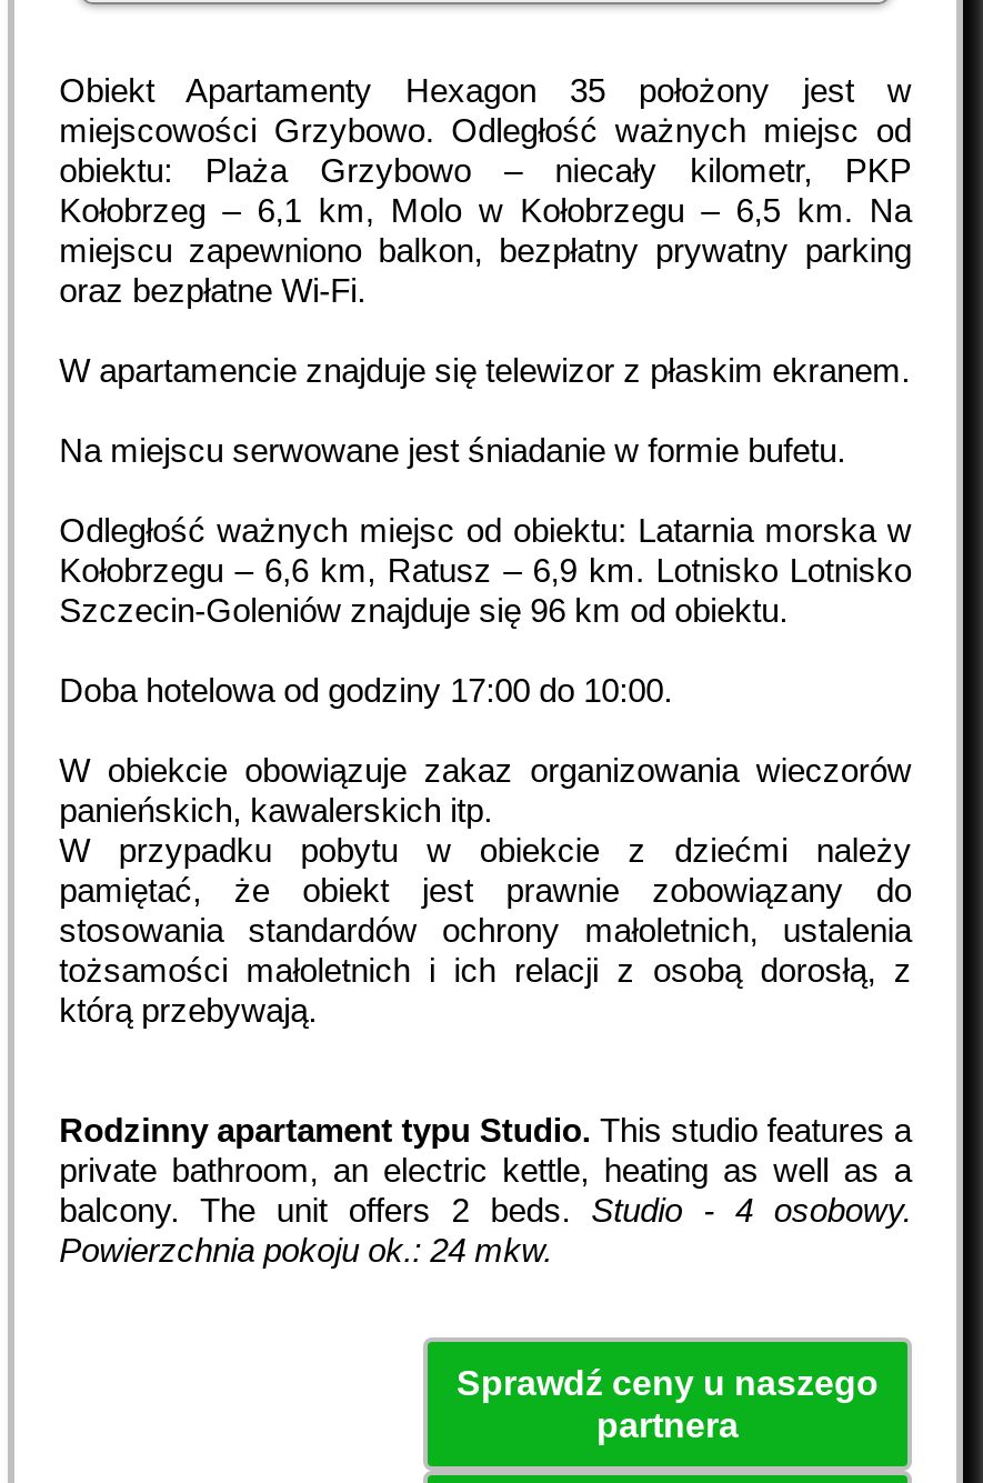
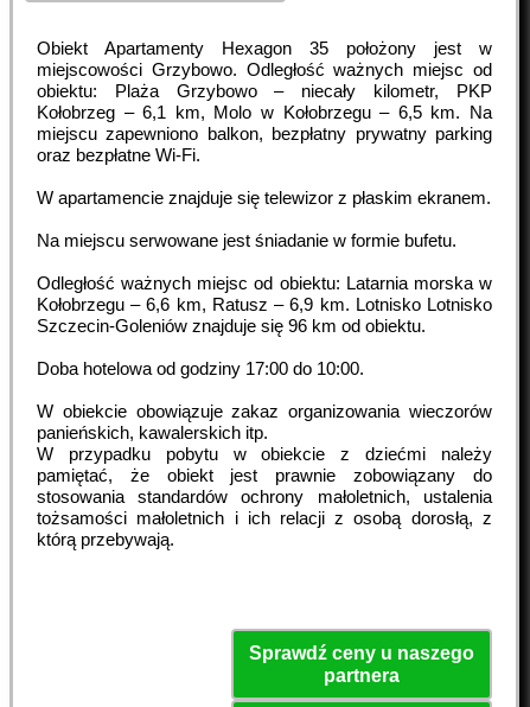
[59,1111,912,1269] Rodzinny apartament typu Studio. This studio features a | private bathroom, an electric kettle, heating as well as a | balcony. The unit offers 2 beds. Studio - 4 osobowy. | Powierzchnia pokoju ok.: 24 mkw. -> none

